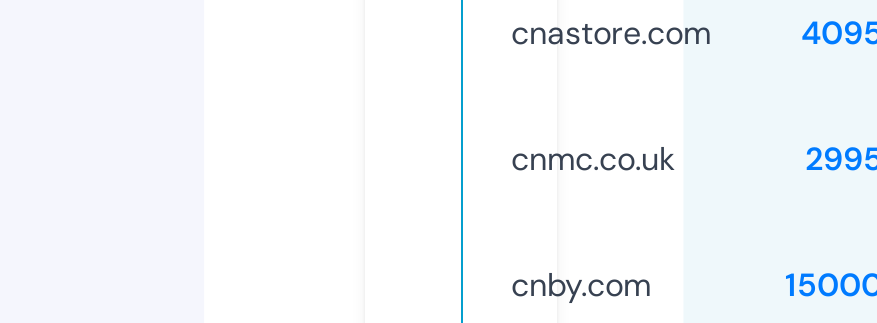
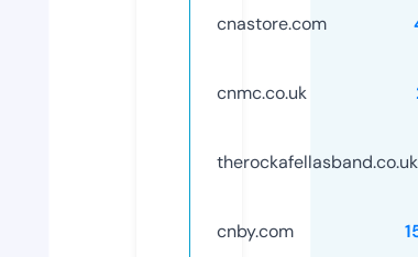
none -> [217,150,418,173] therockafellasband.co.uk

